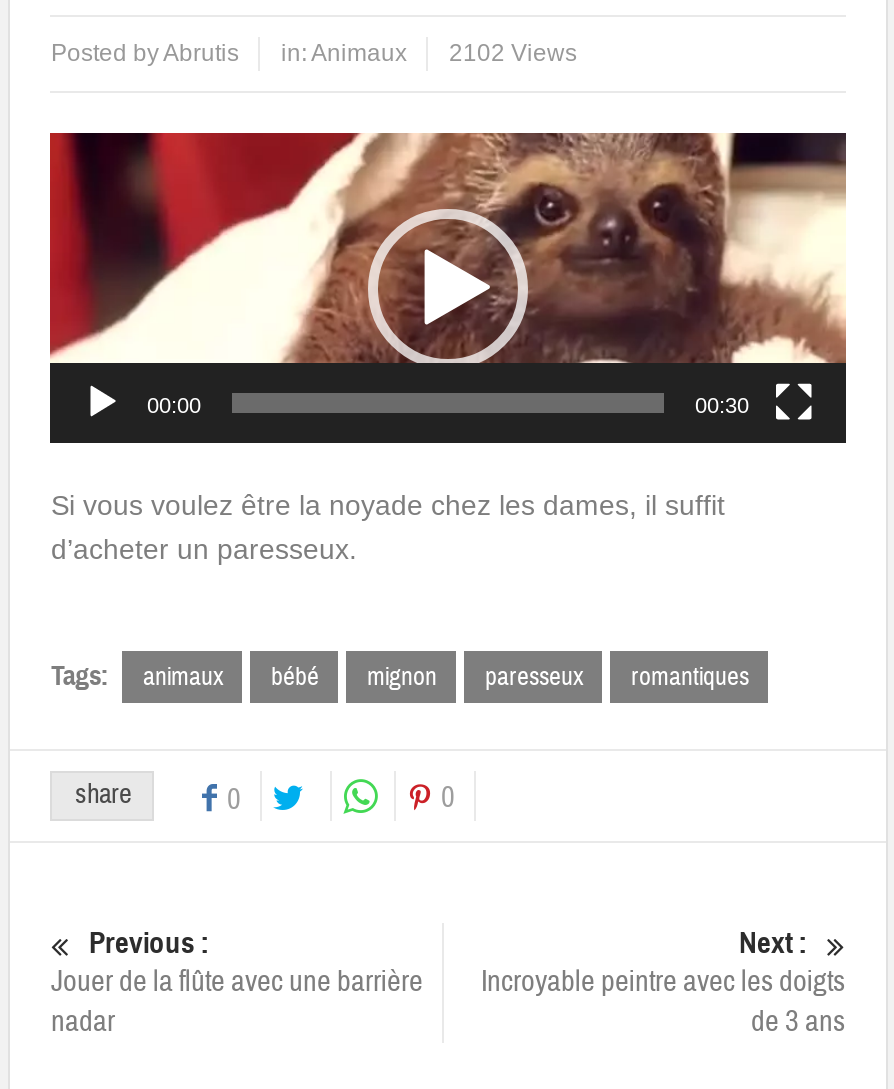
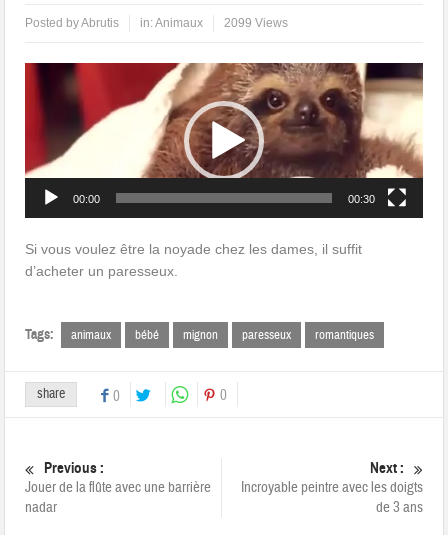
[51,39,577,67] Posted byAbrutis in: Animaux 2102 Views -> [25,16,288,30] Posted byAbrutis in: Animaux 2099 Views

